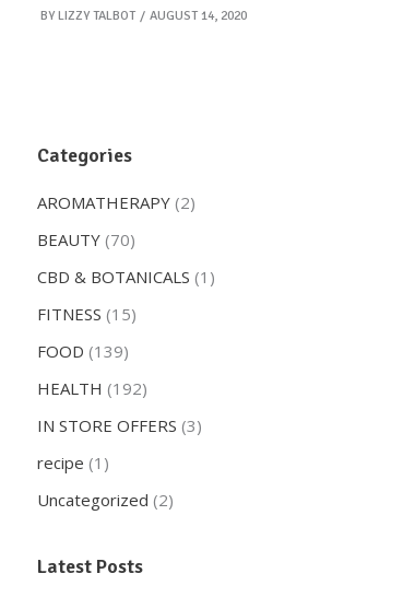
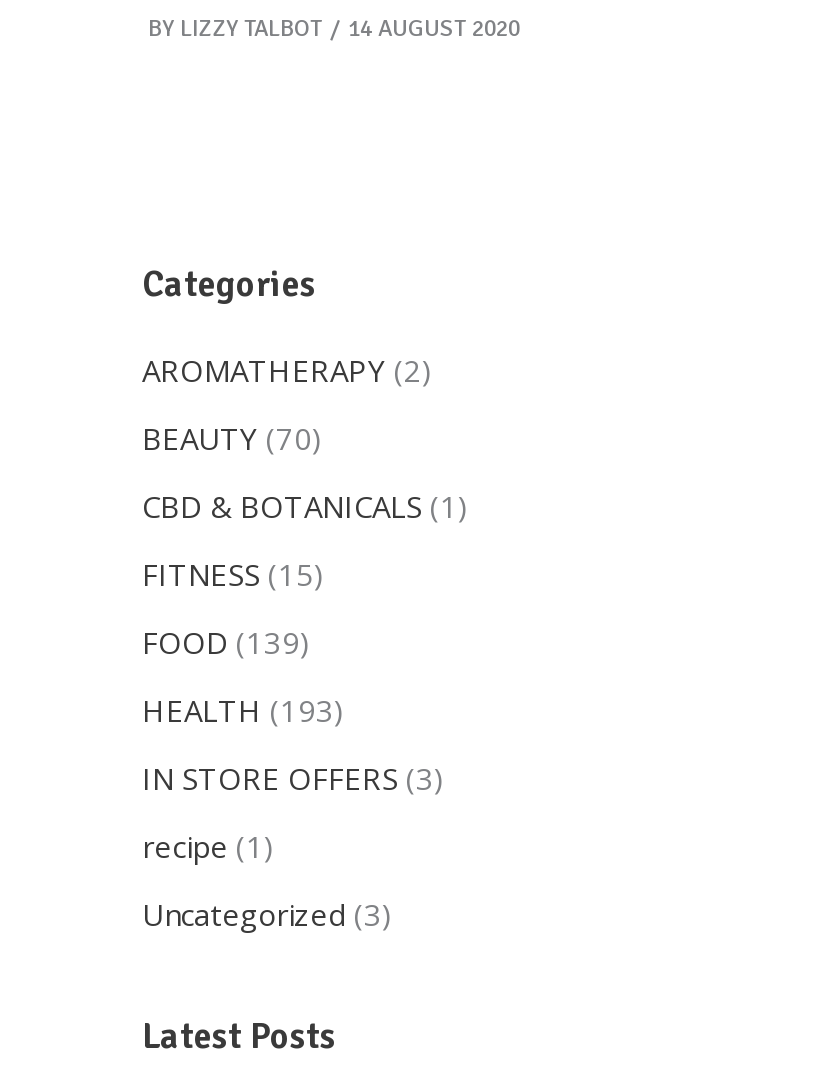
[40,8,247,24] BY LIZZY TALBOT AUGUST 14, 2020 -> [148,14,520,44] BY LIZZY TALBOT 14 AUGUST 2020
[37,377,147,399] HEALTH (192) -> [142,690,344,730] HEALTH (193)
[37,489,174,511] Uncategorized (2) -> [142,894,392,934] Uncategorized (3)

